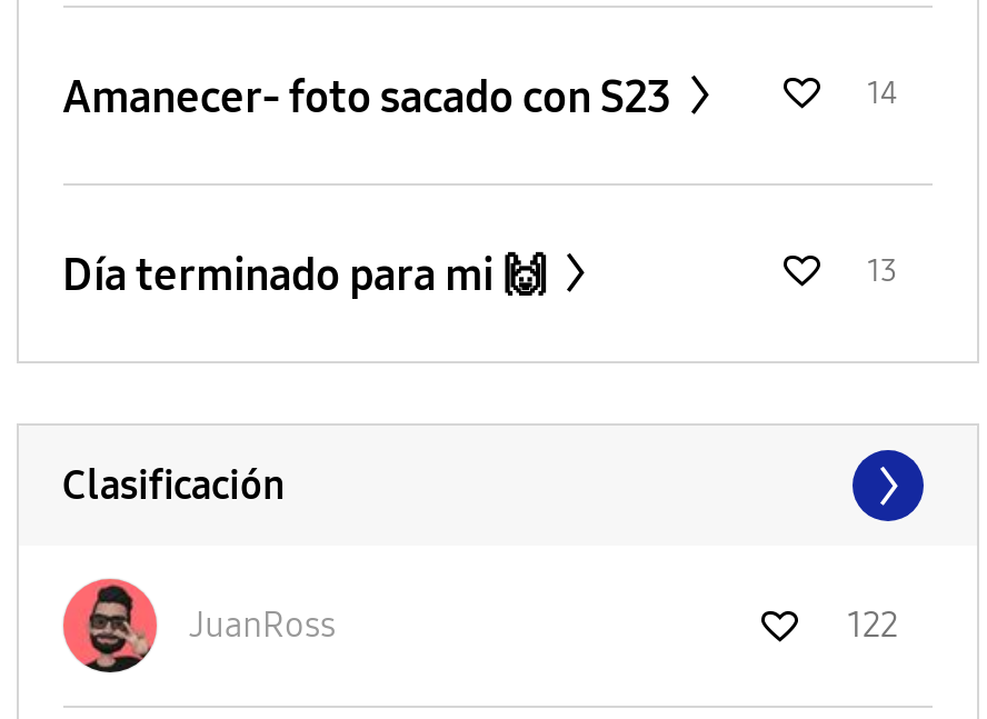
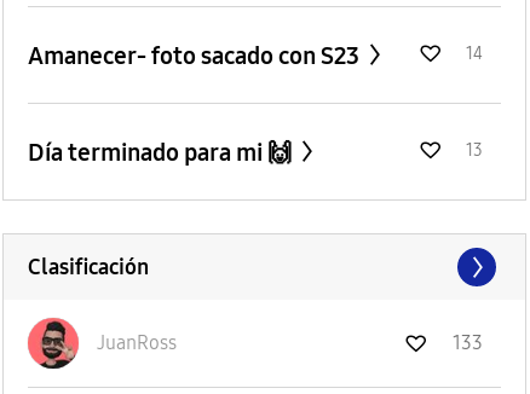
[840,602,898,645] 122 -> [448,331,482,354] 133

